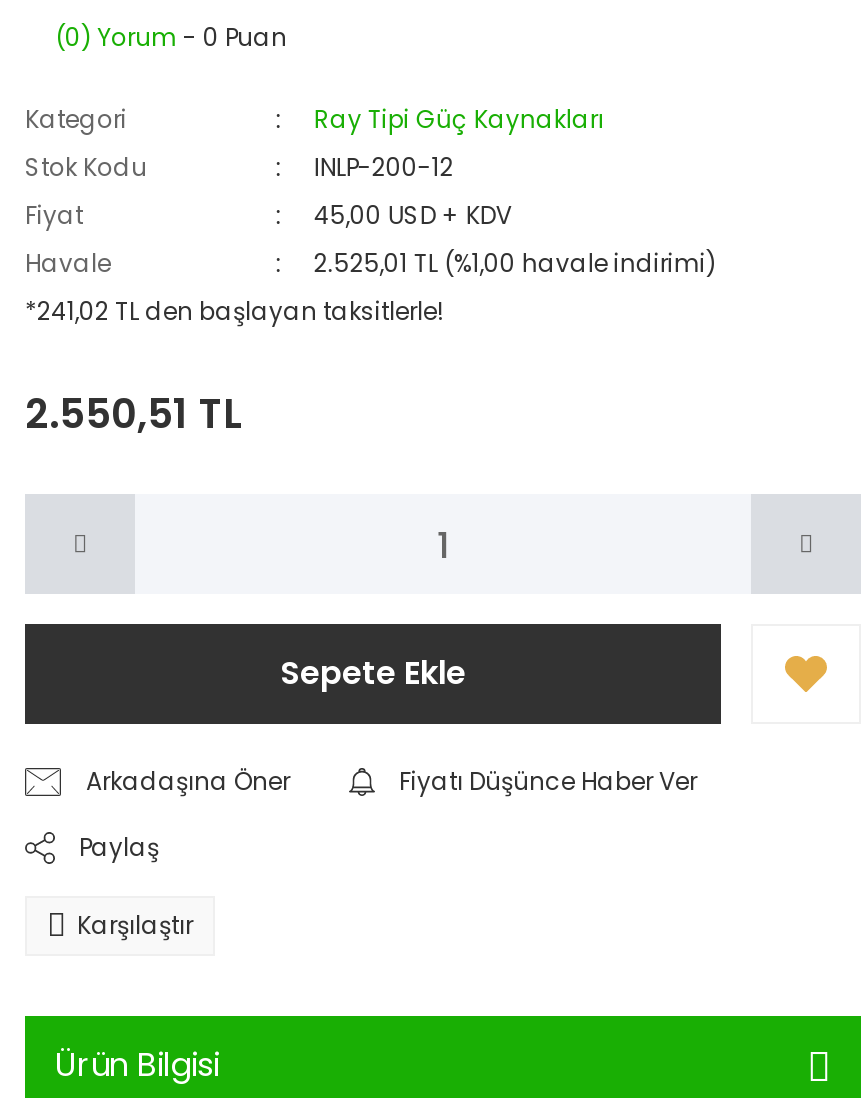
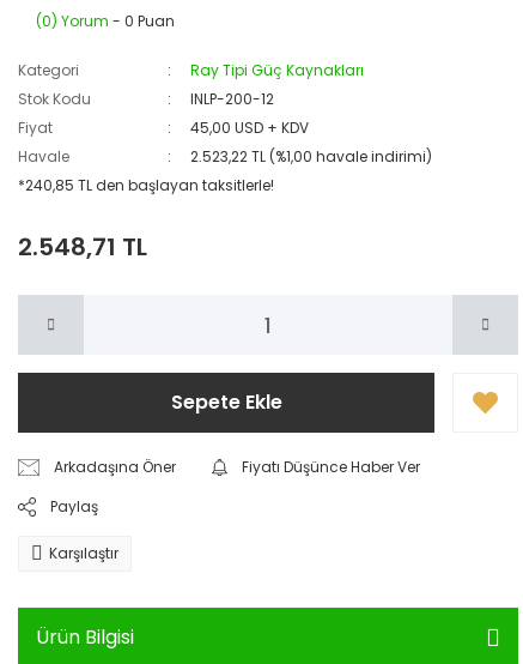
[314,246,716,280] 2.525,01 TL (%1,00 havale indirimi) -> [191,146,433,167] 2.523,22 TL (%1,00 havale indirimi)
[25,294,443,328] *241,02 TL den başlayan taksitlerle! -> [18,175,274,195] *240,85 TL den başlayan taksitlerle!
[25,386,241,442] 2.550,51 TL -> [18,230,147,264] 2.548,71 TL

